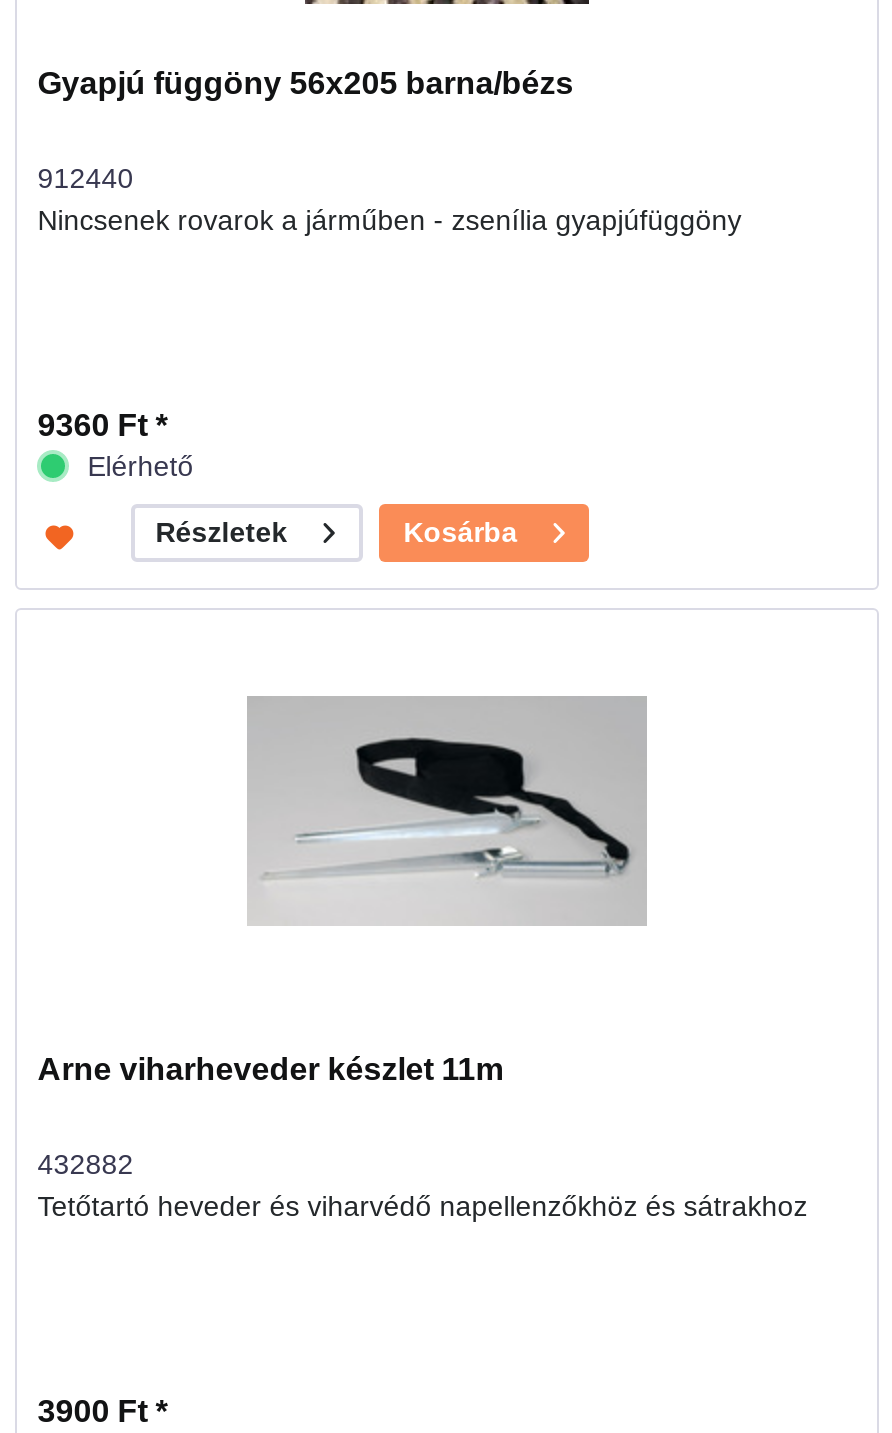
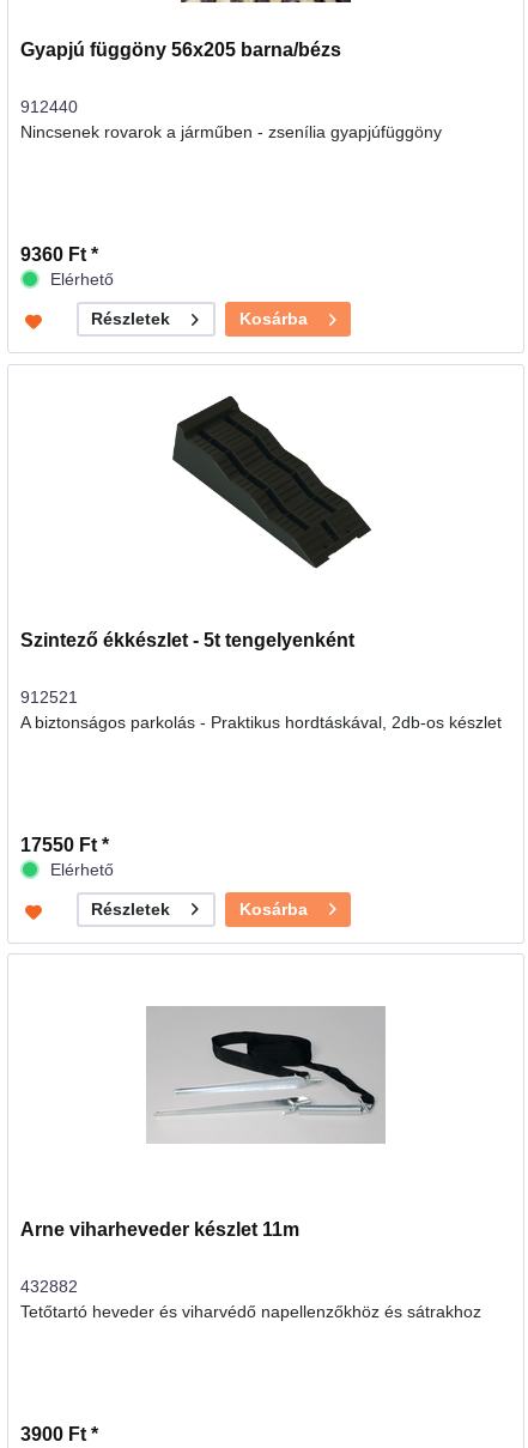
none -> [21,630,502,732] Szintező ékkészlet - 5t tengelyenként | 912521 | A biztonságos parkolás - Praktikus hordtáskával, 2db-os készlet
none -> [21,835,308,918] 17550 Ft * | Elérhető | Részletek | Kosárba
none -> [171,395,372,569] [image]

